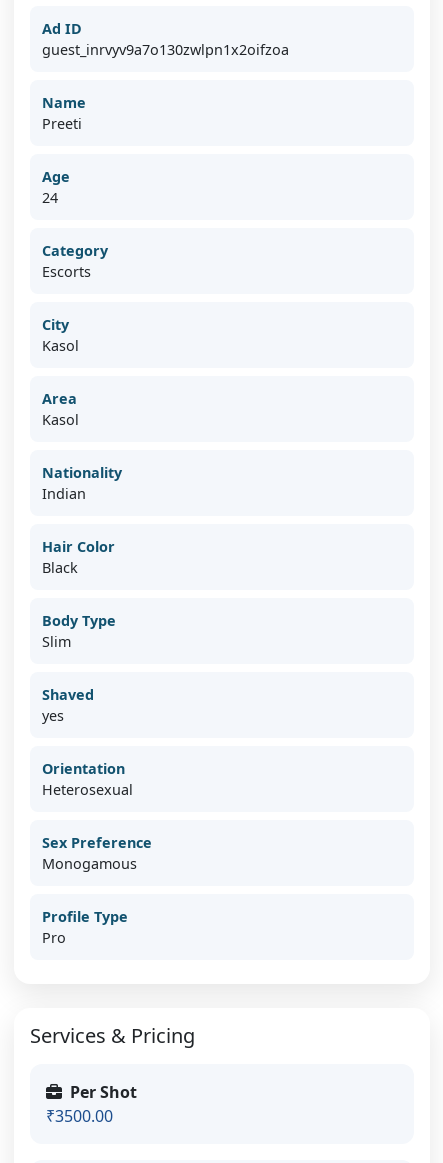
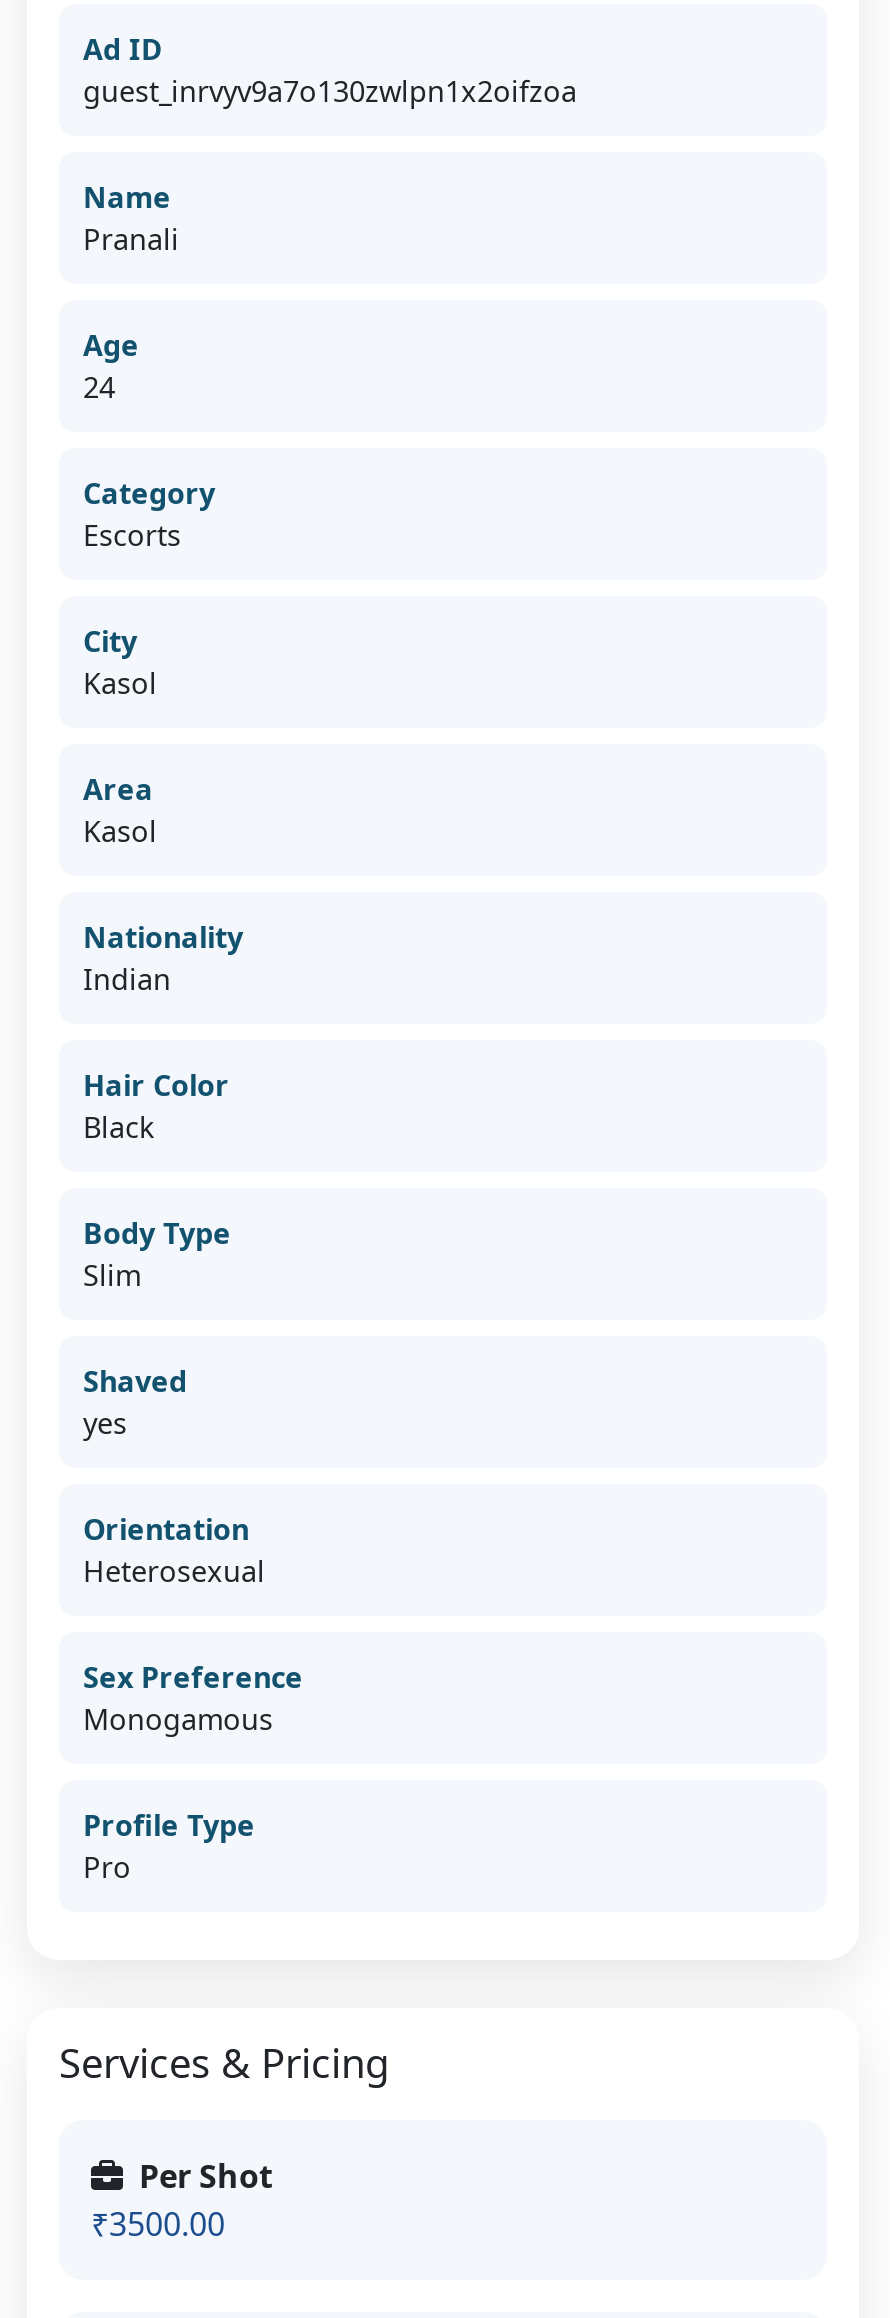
[42,114,82,133] Preeti -> [83,220,179,258] Pranali

